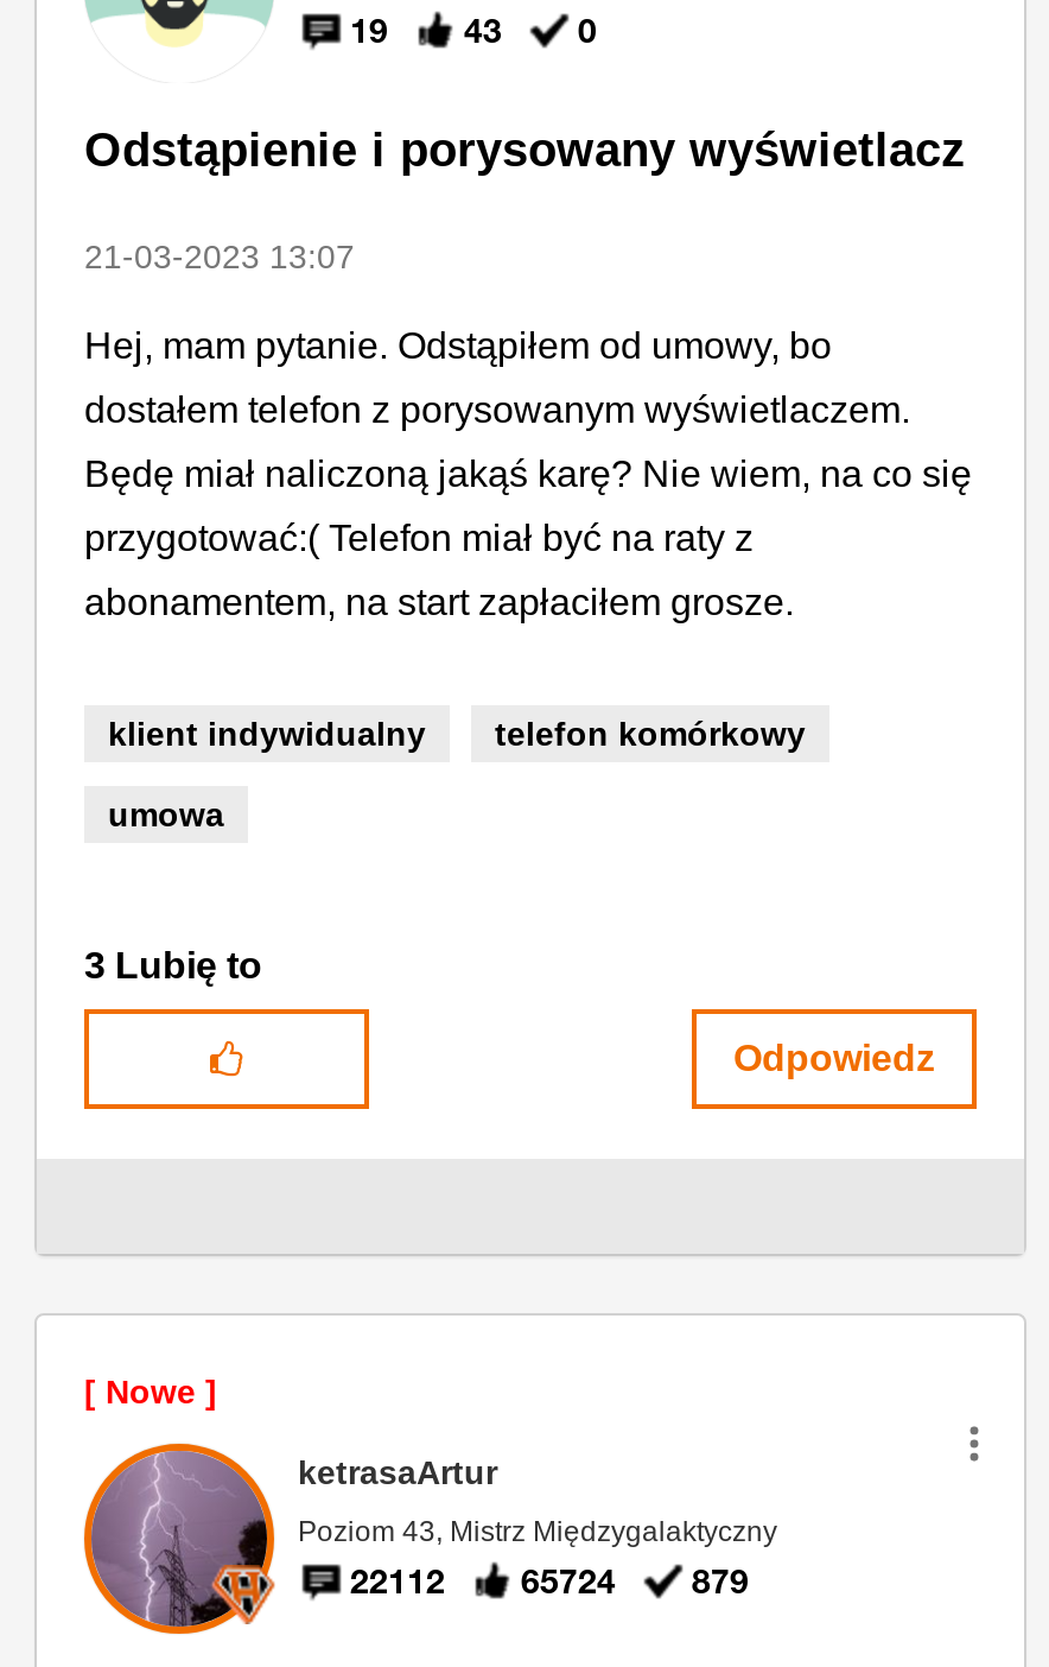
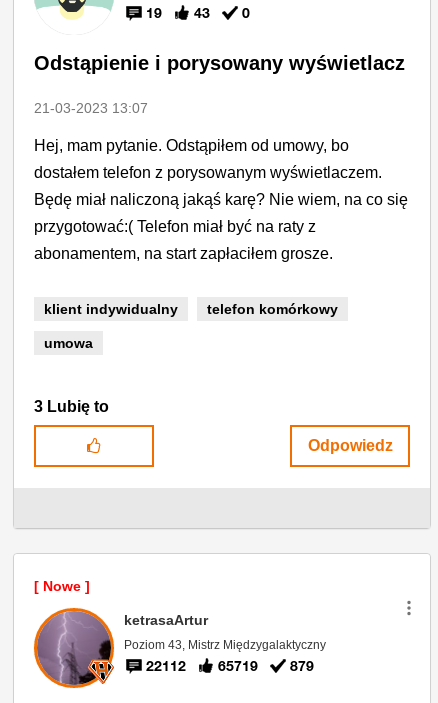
[350,1560,749,1603] 22112 65724 879 -> [146,657,314,675] 22112 65719 879

